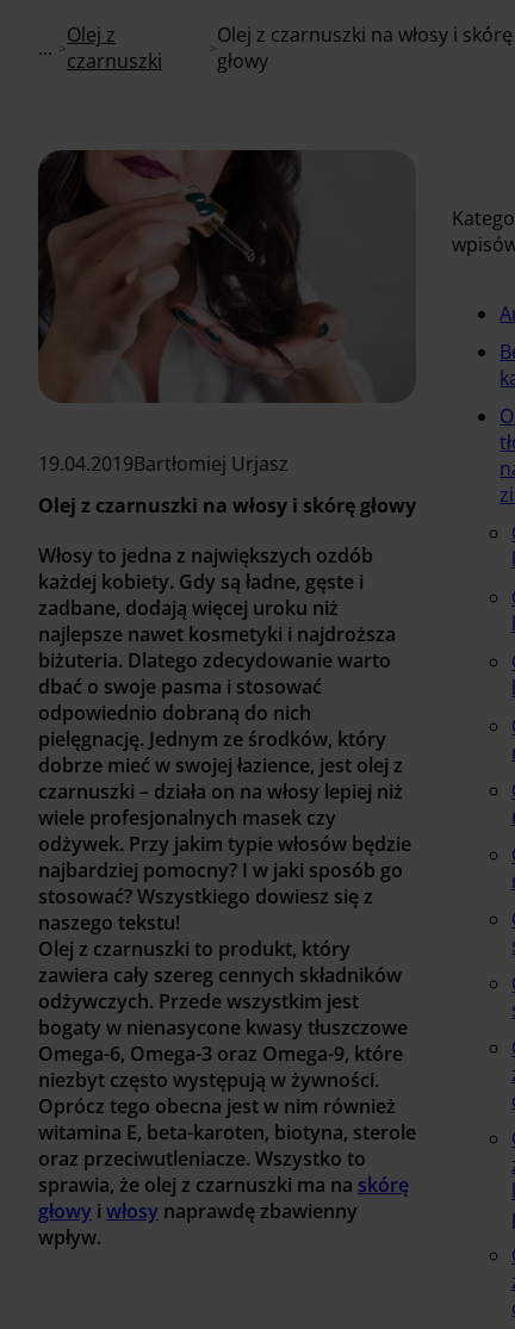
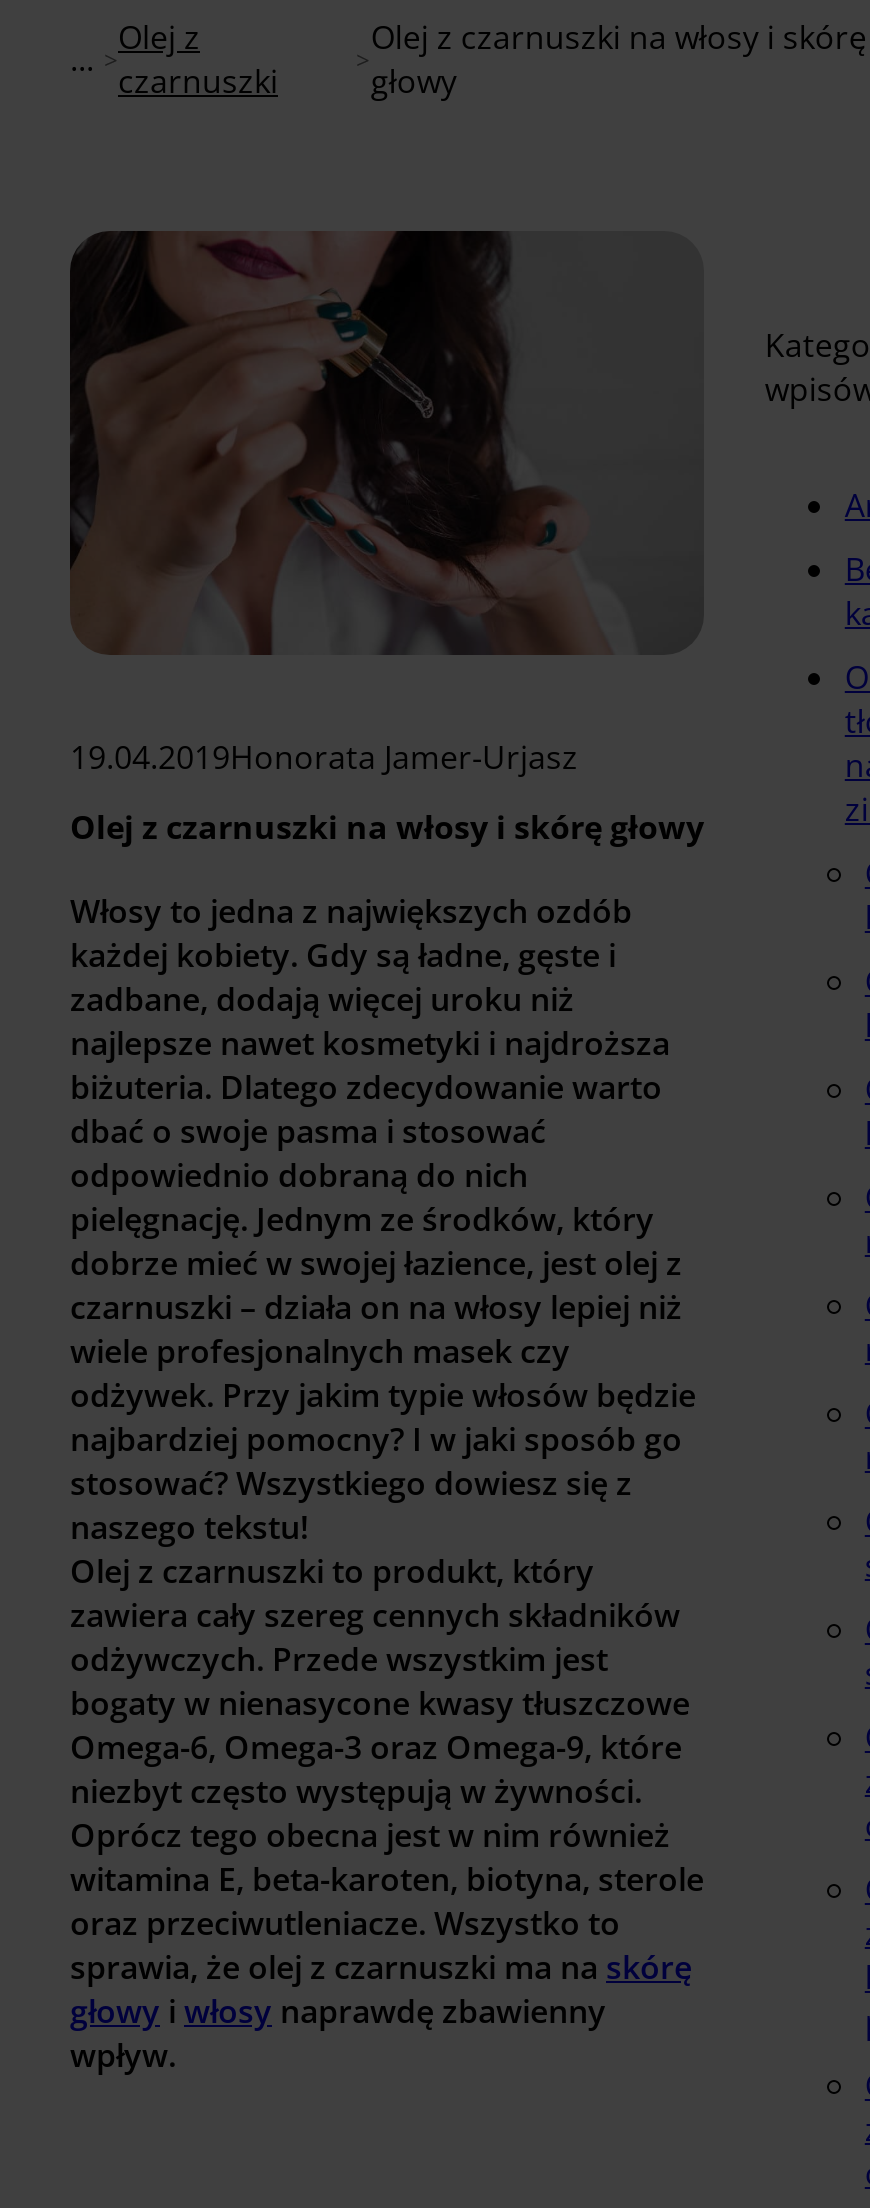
[38,451,288,477] 19.04.2019Bartłomiej Urjasz -> [70,735,578,779] 19.04.2019Honorata Jamer-Urjasz

